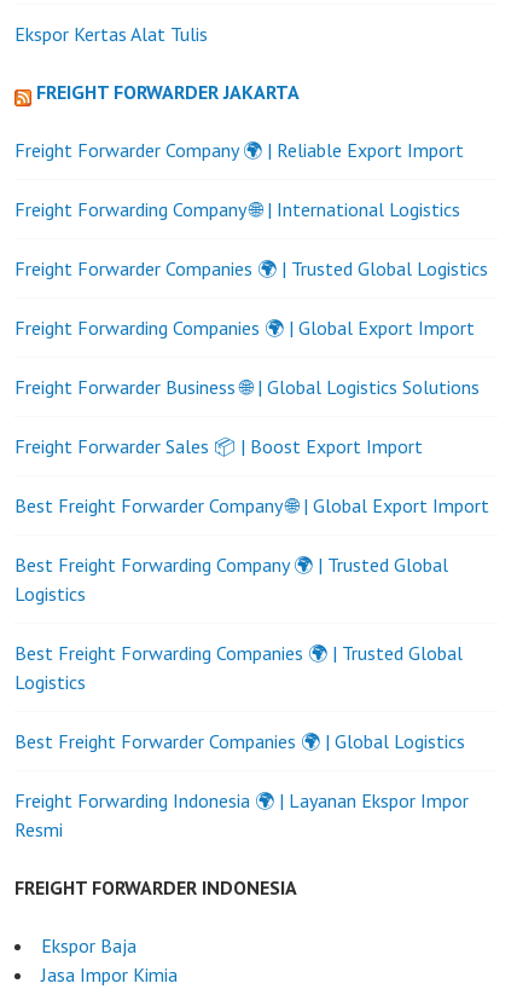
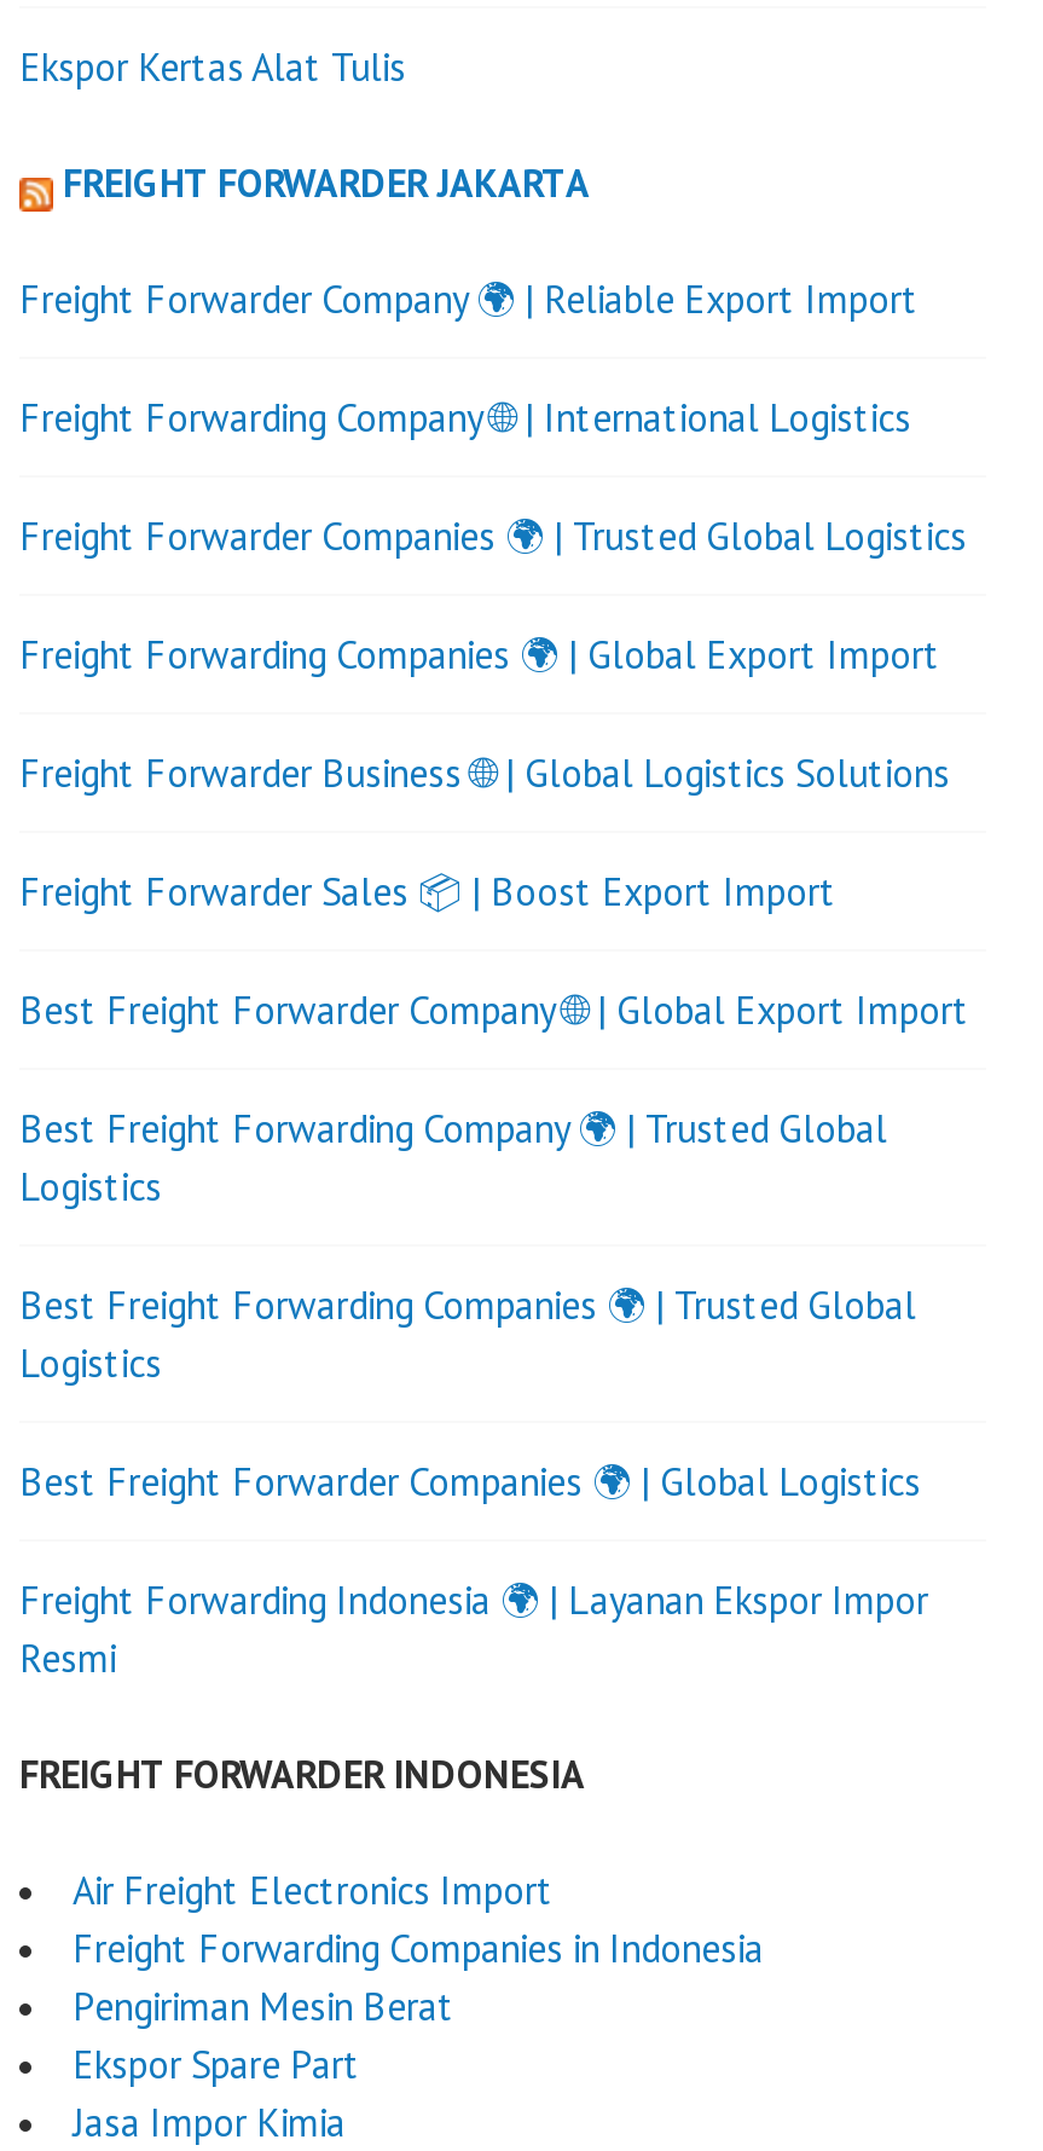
[41,933,136,958] Ekspor Baja -> [73,1866,764,2088] Air Freight Electronics Import | Freight Forwarding Companies in Indonesia | Pengiriman Mesin Berat | Ekspor Spare Part

